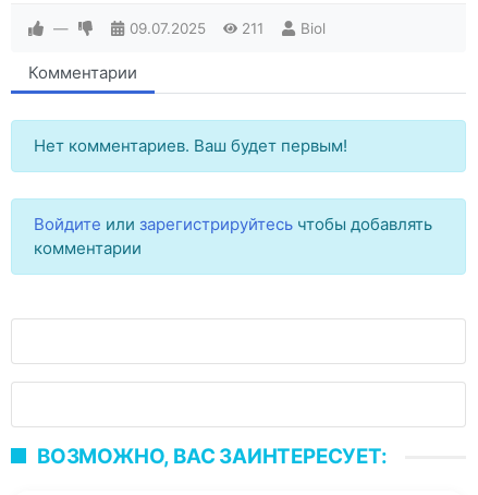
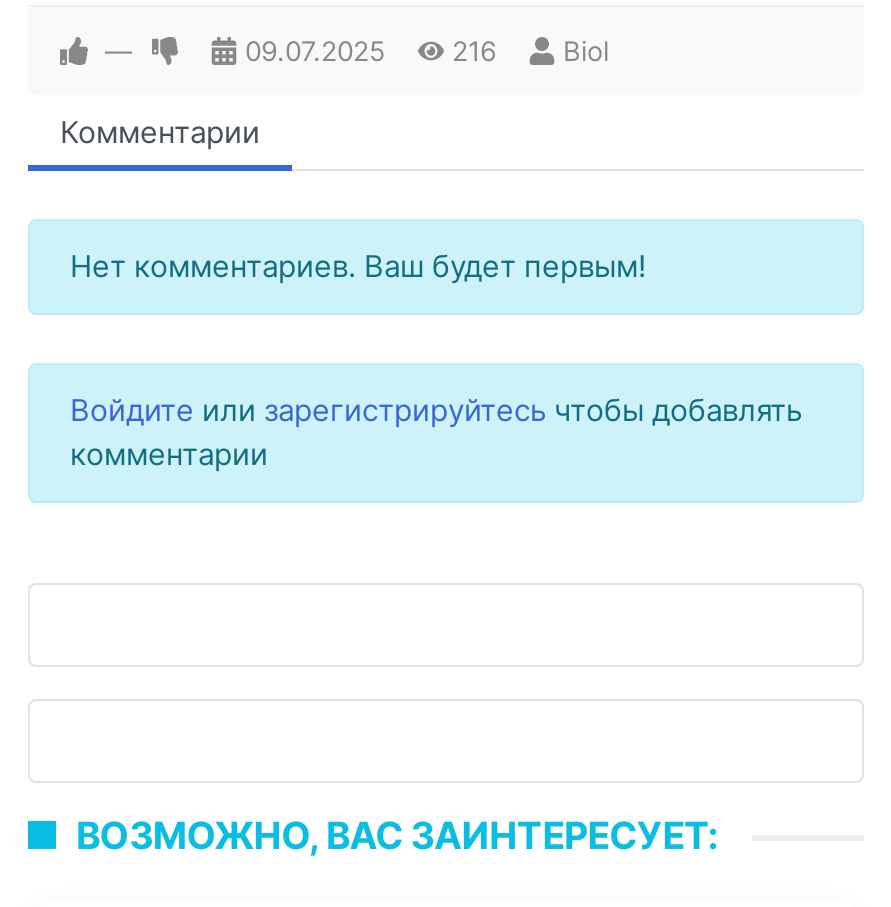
[129,20,263,37] 09.07.2025 211 -> [245,35,496,67] 09.07.2025 216

